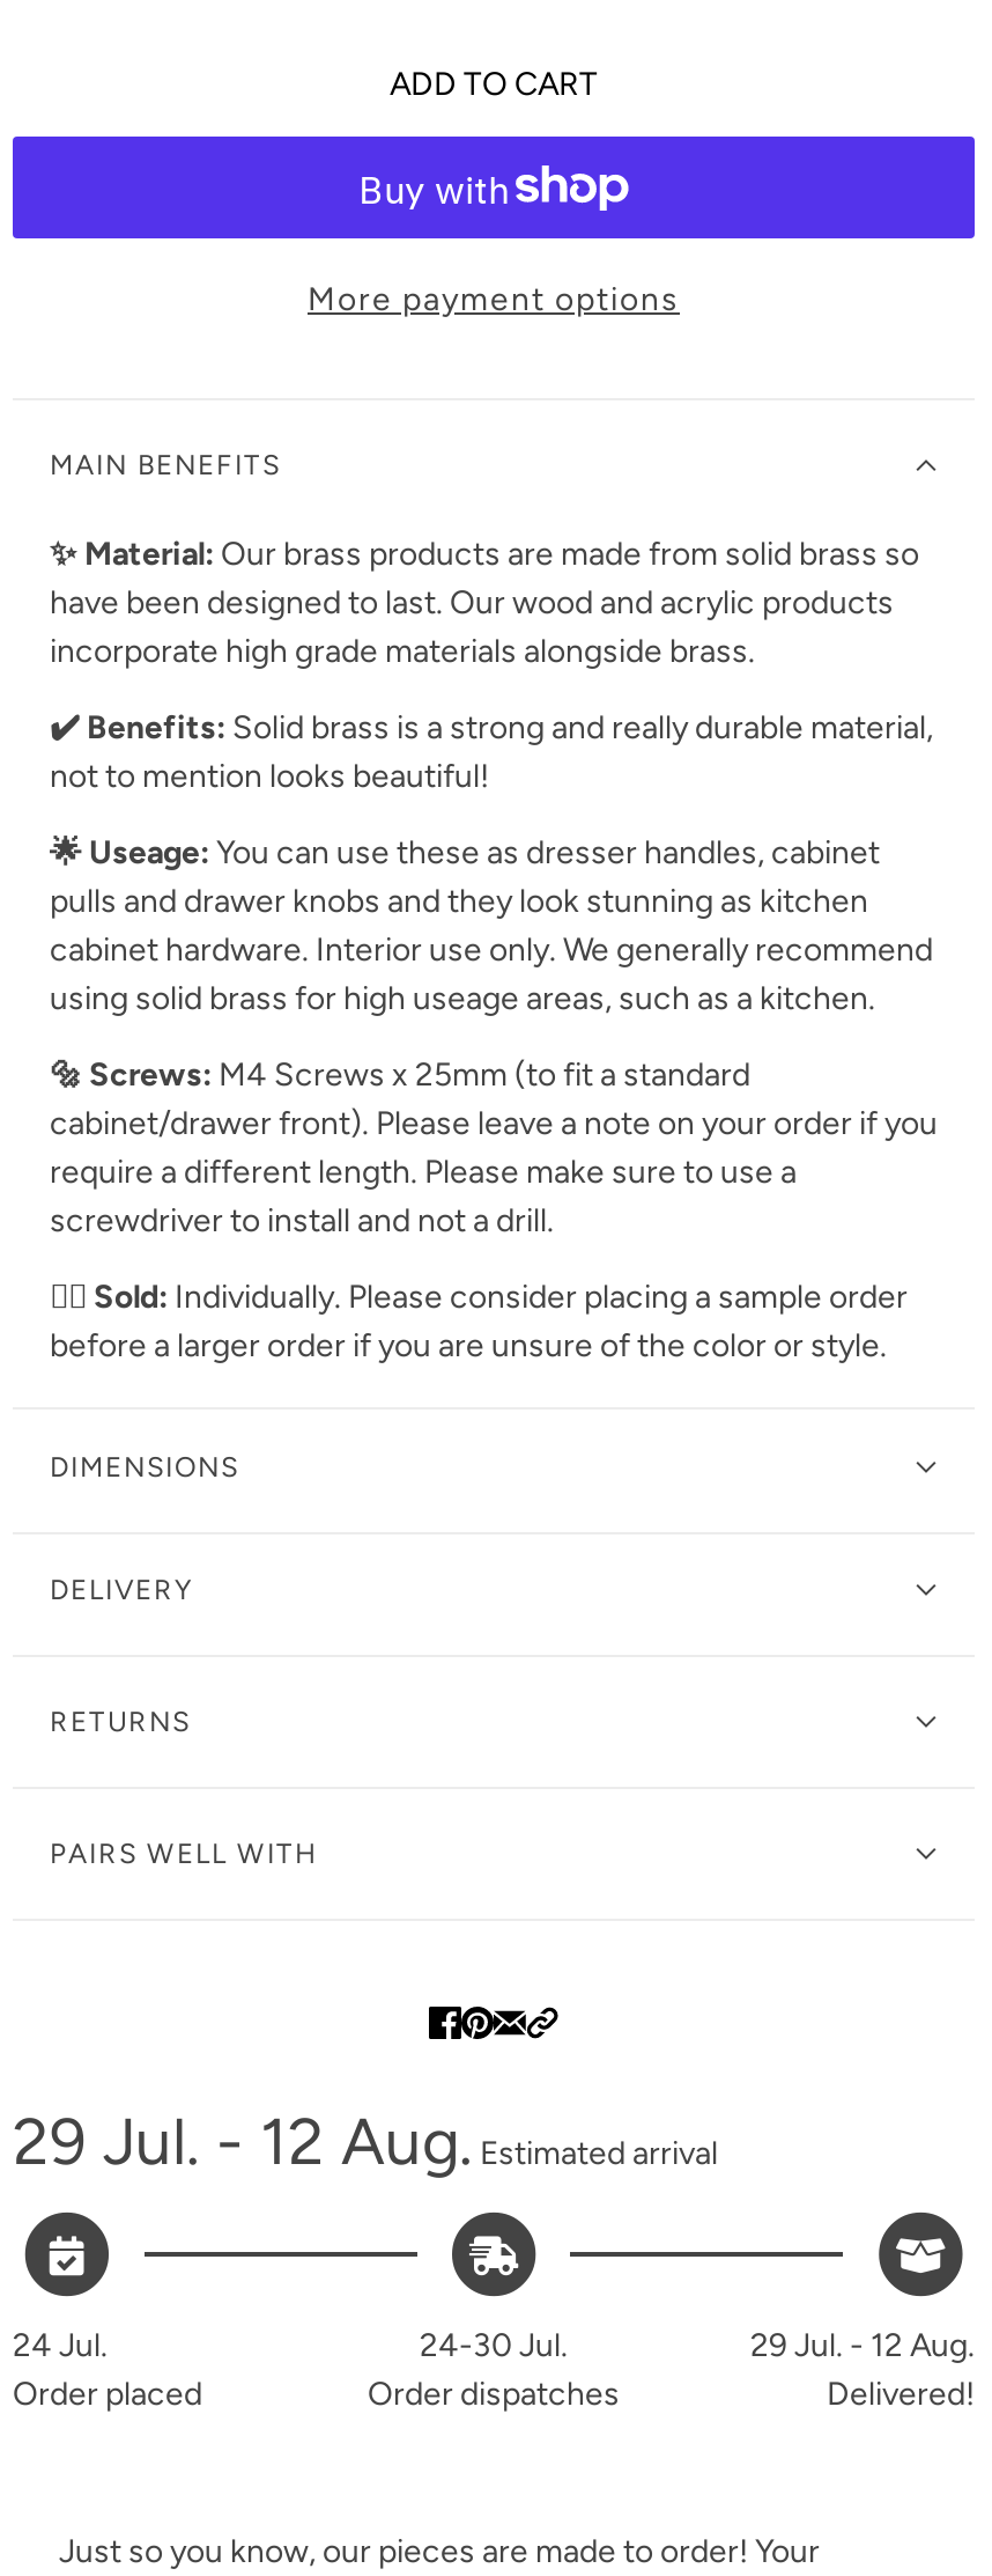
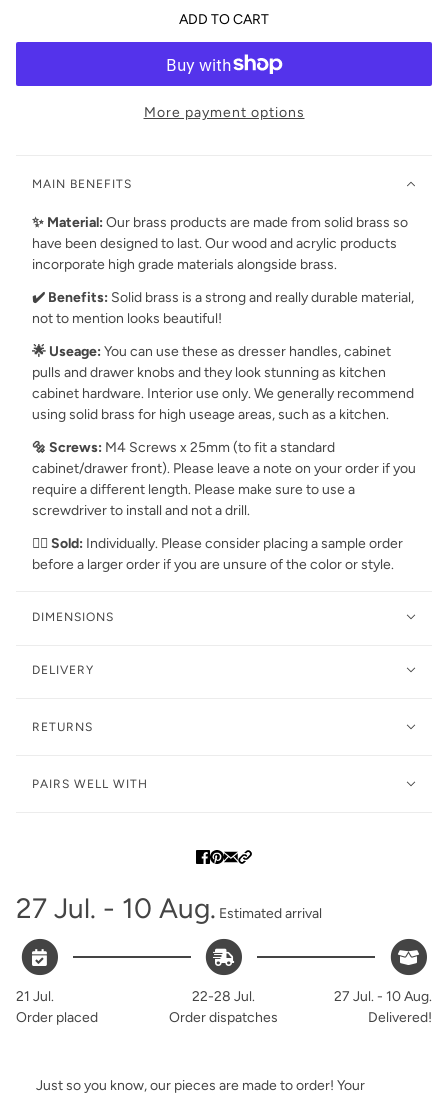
[13,2102,718,2180] 29 Jul. - 12 Aug.Estimated arrival -> [16,891,322,925] 27 Jul. - 10 Aug.Estimated arrival
[13,2327,108,2366] 24 Jul. -> [16,988,54,1005] 21 Jul.
[420,2327,568,2366] 24-30 Jul. -> [192,988,255,1005] 22-28 Jul.
[750,2327,975,2366] 29 Jul. - 12 Aug. -> [334,988,432,1005] 27 Jul. - 10 Aug.

